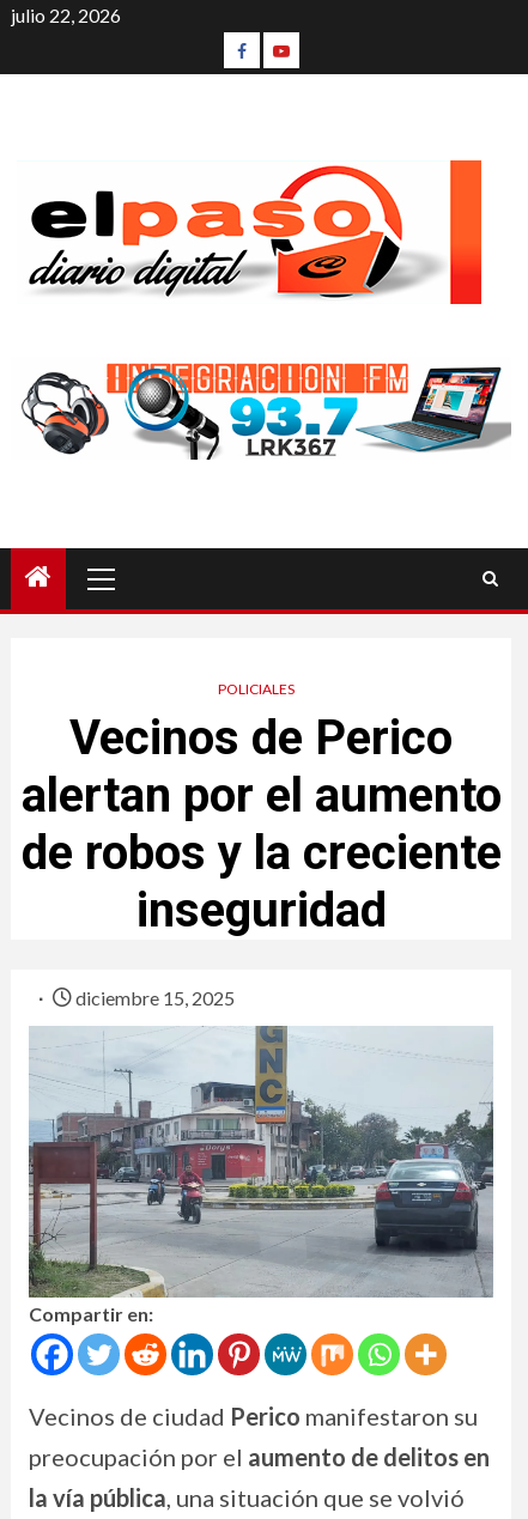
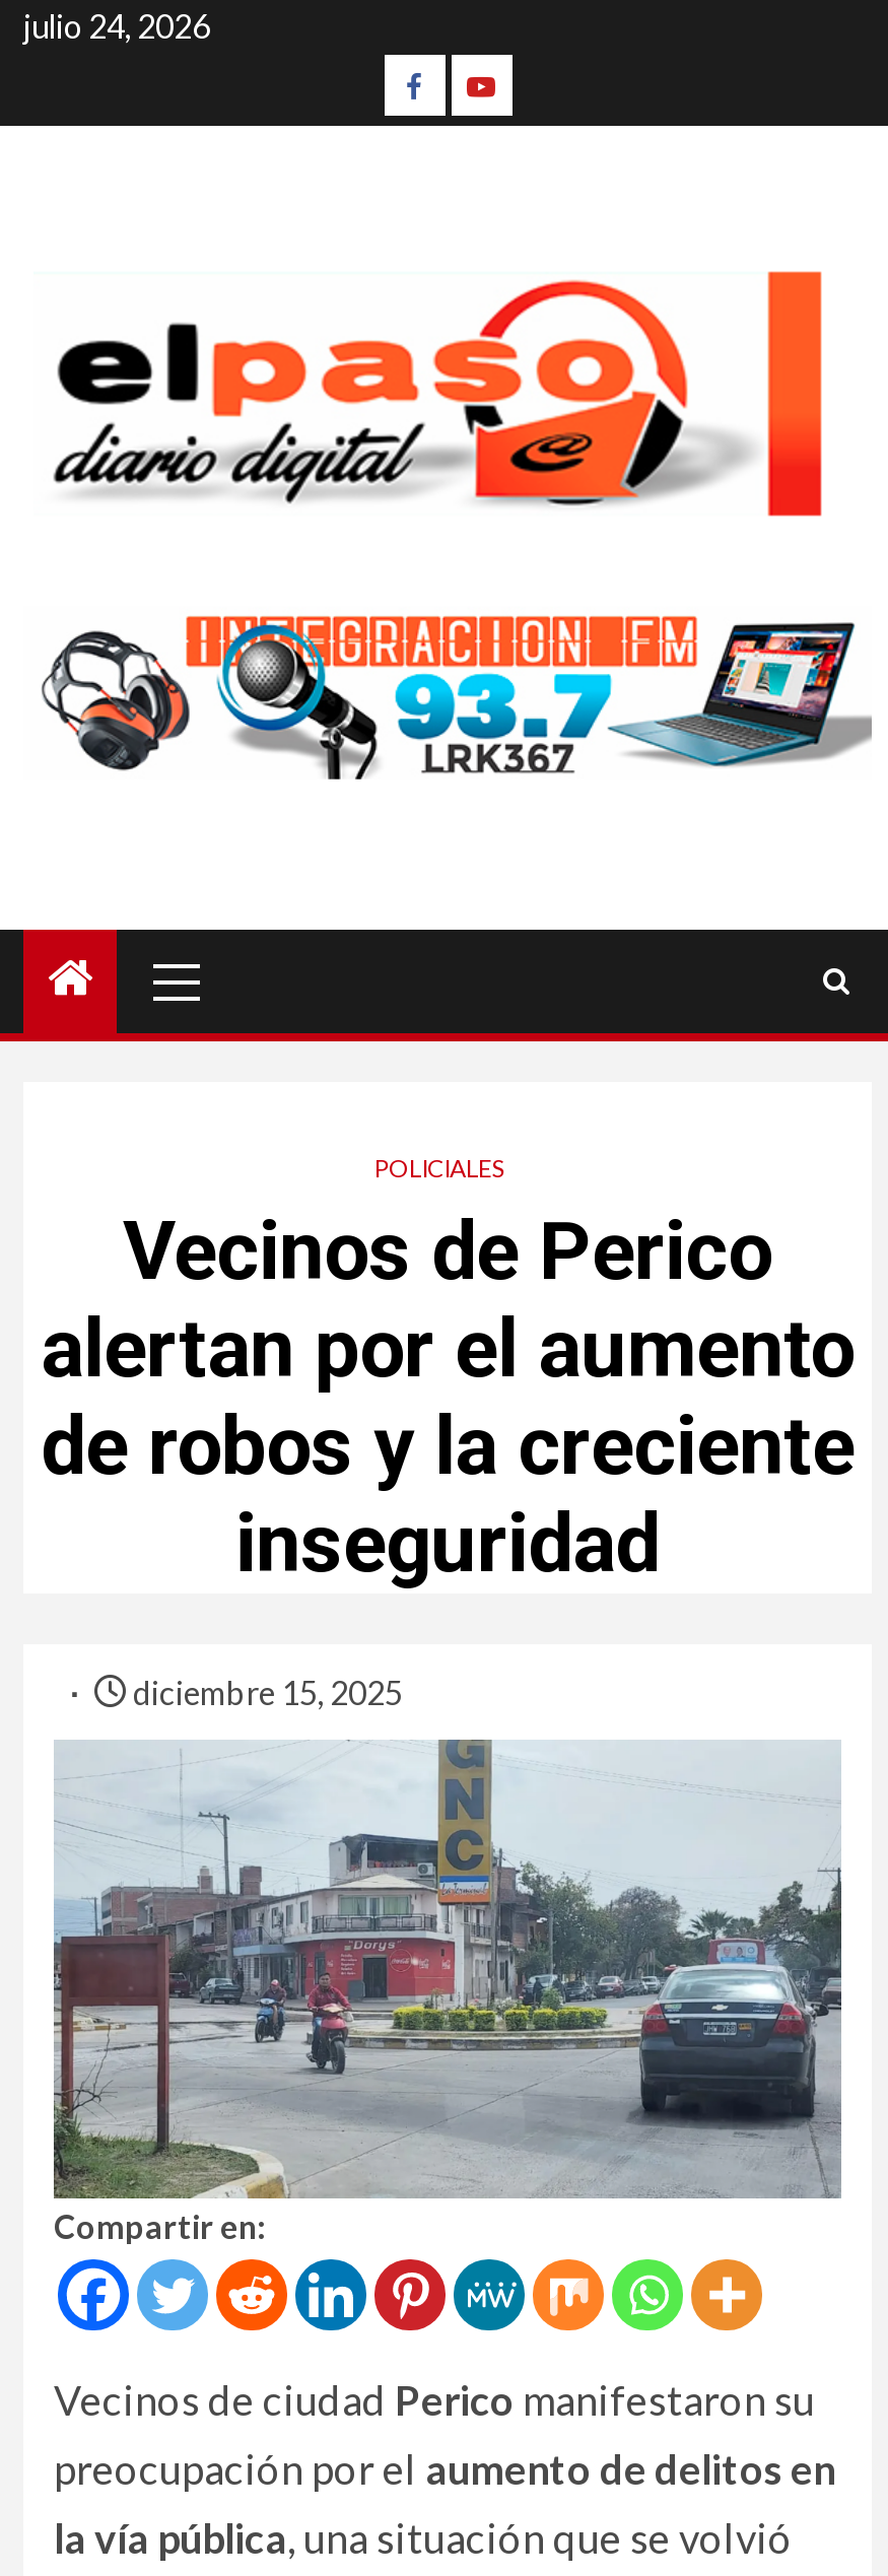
[11,4,121,26] julio 22, 2026 -> [23,6,210,45] julio 24, 2026

